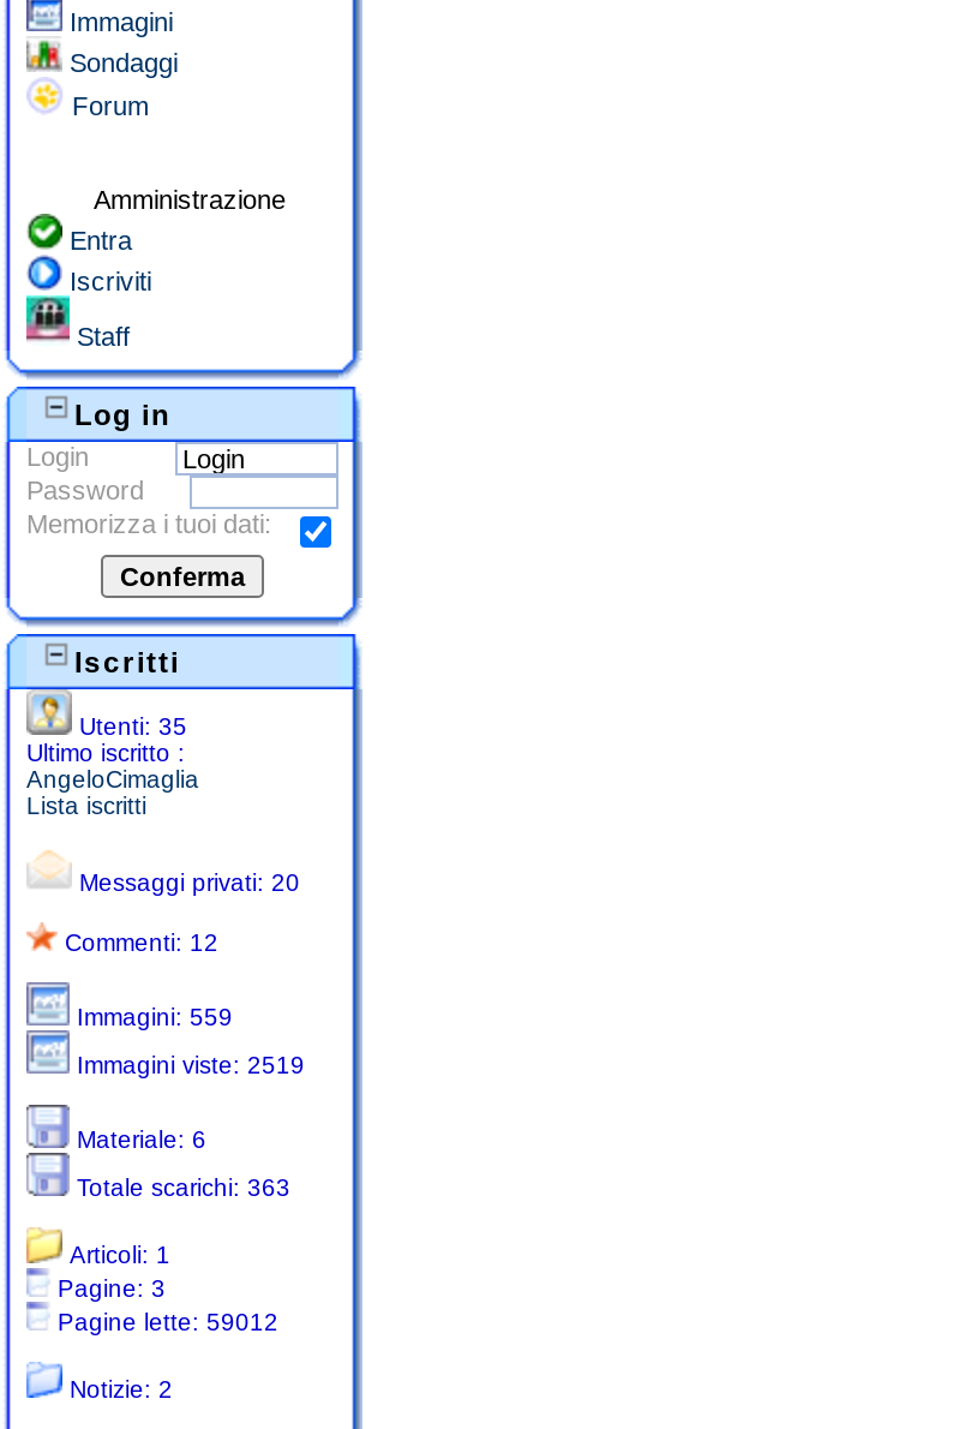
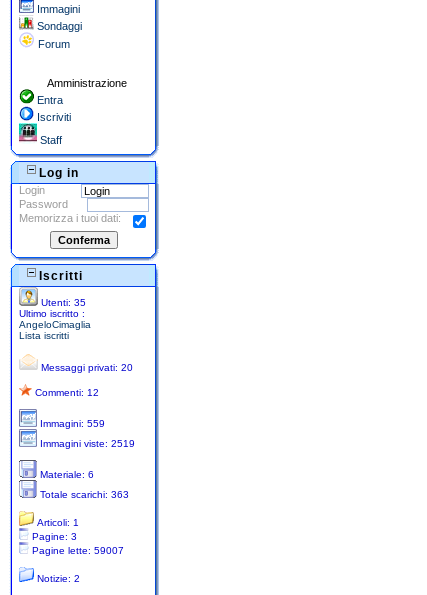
[50,1309,278,1335] Pagine lette: 59012 -> [29,545,124,556] Pagine lette: 59007

